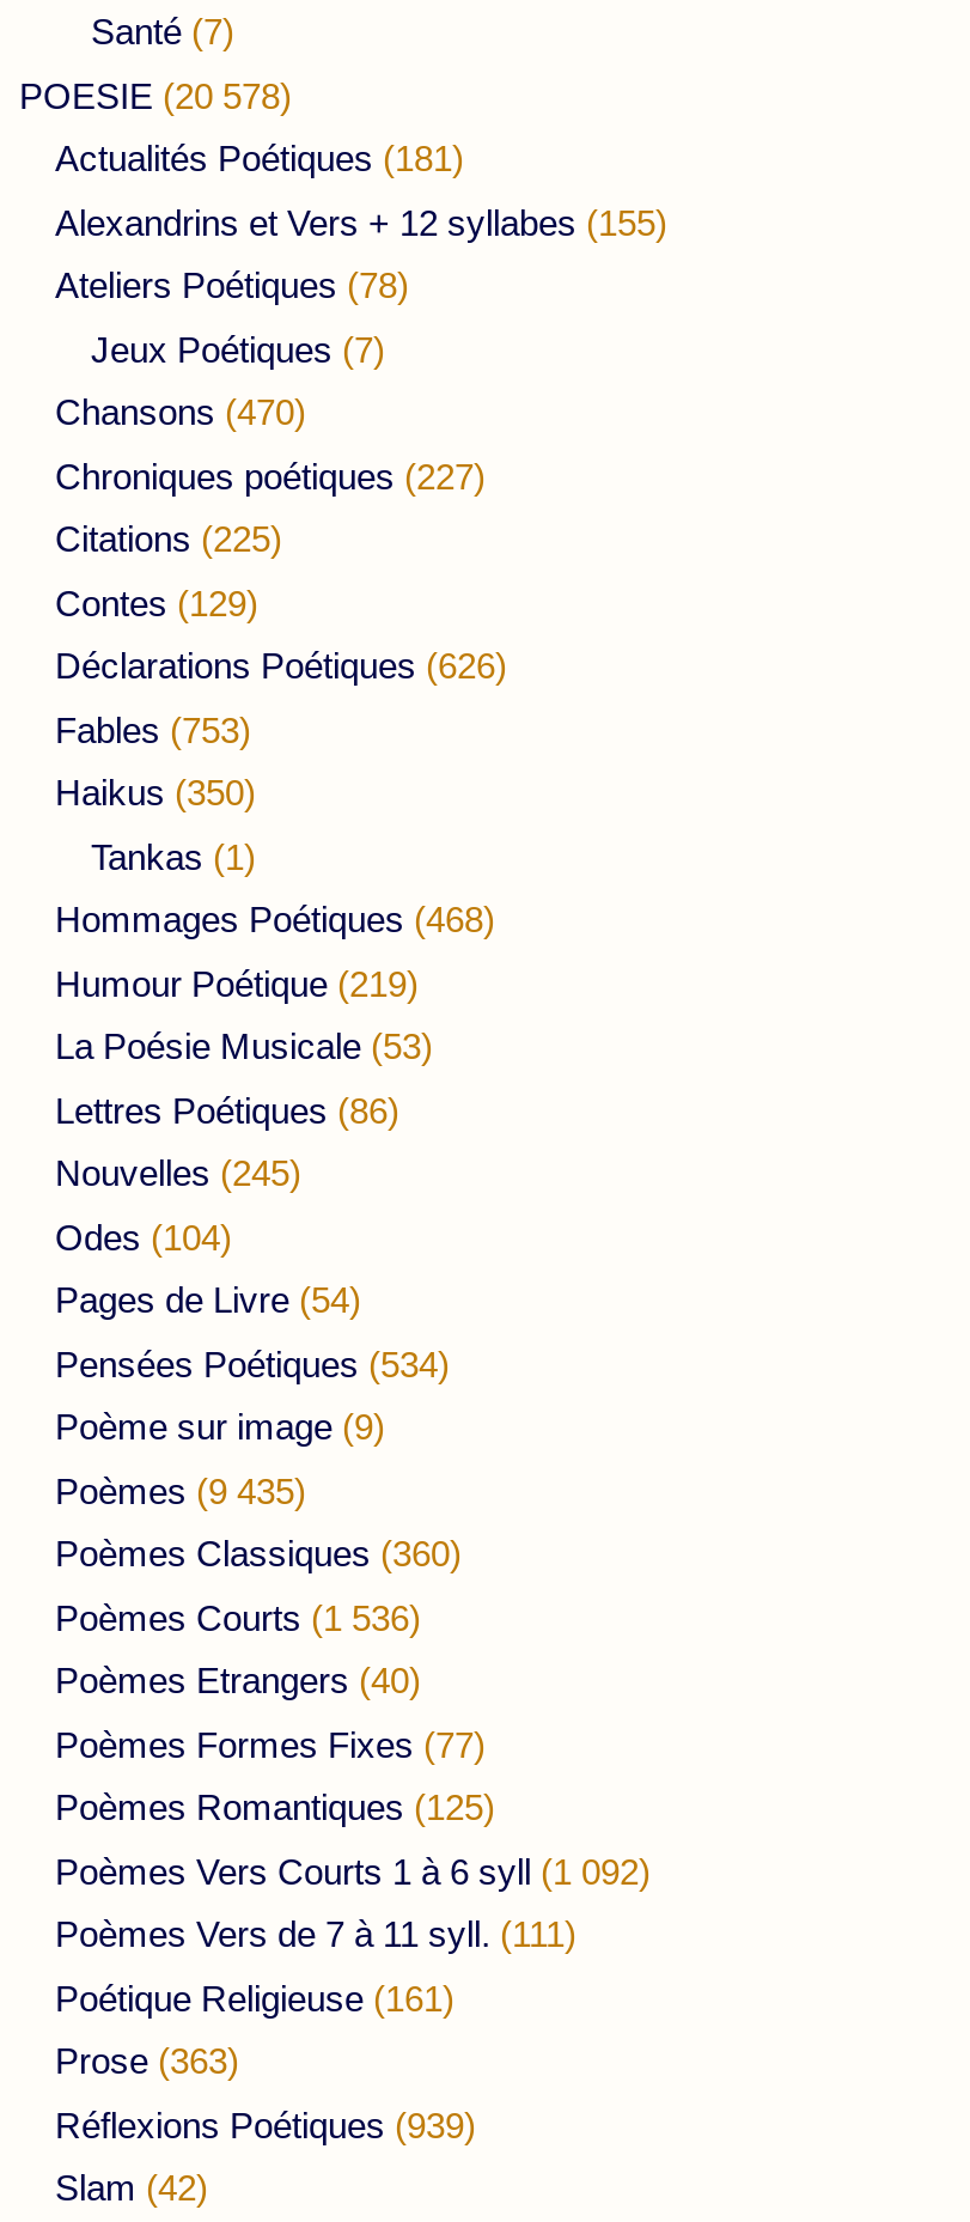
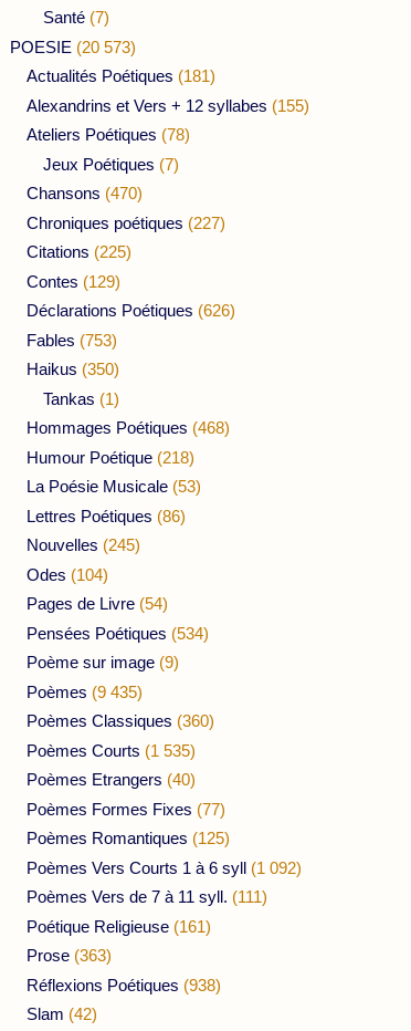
[19,75,292,116] POESIE (20 578) -> [10,38,136,56] POESIE (20 573)
[55,963,419,1004] Humour Poétique (219) -> [27,448,194,467] Humour Poétique (218)
[55,1597,421,1638] Poèmes Courts (1 536) -> [27,741,196,760] Poèmes Courts (1 535)
[55,2104,476,2145] Réflexions Poétiques (939) -> [27,976,221,994] Réflexions Poétiques (938)

